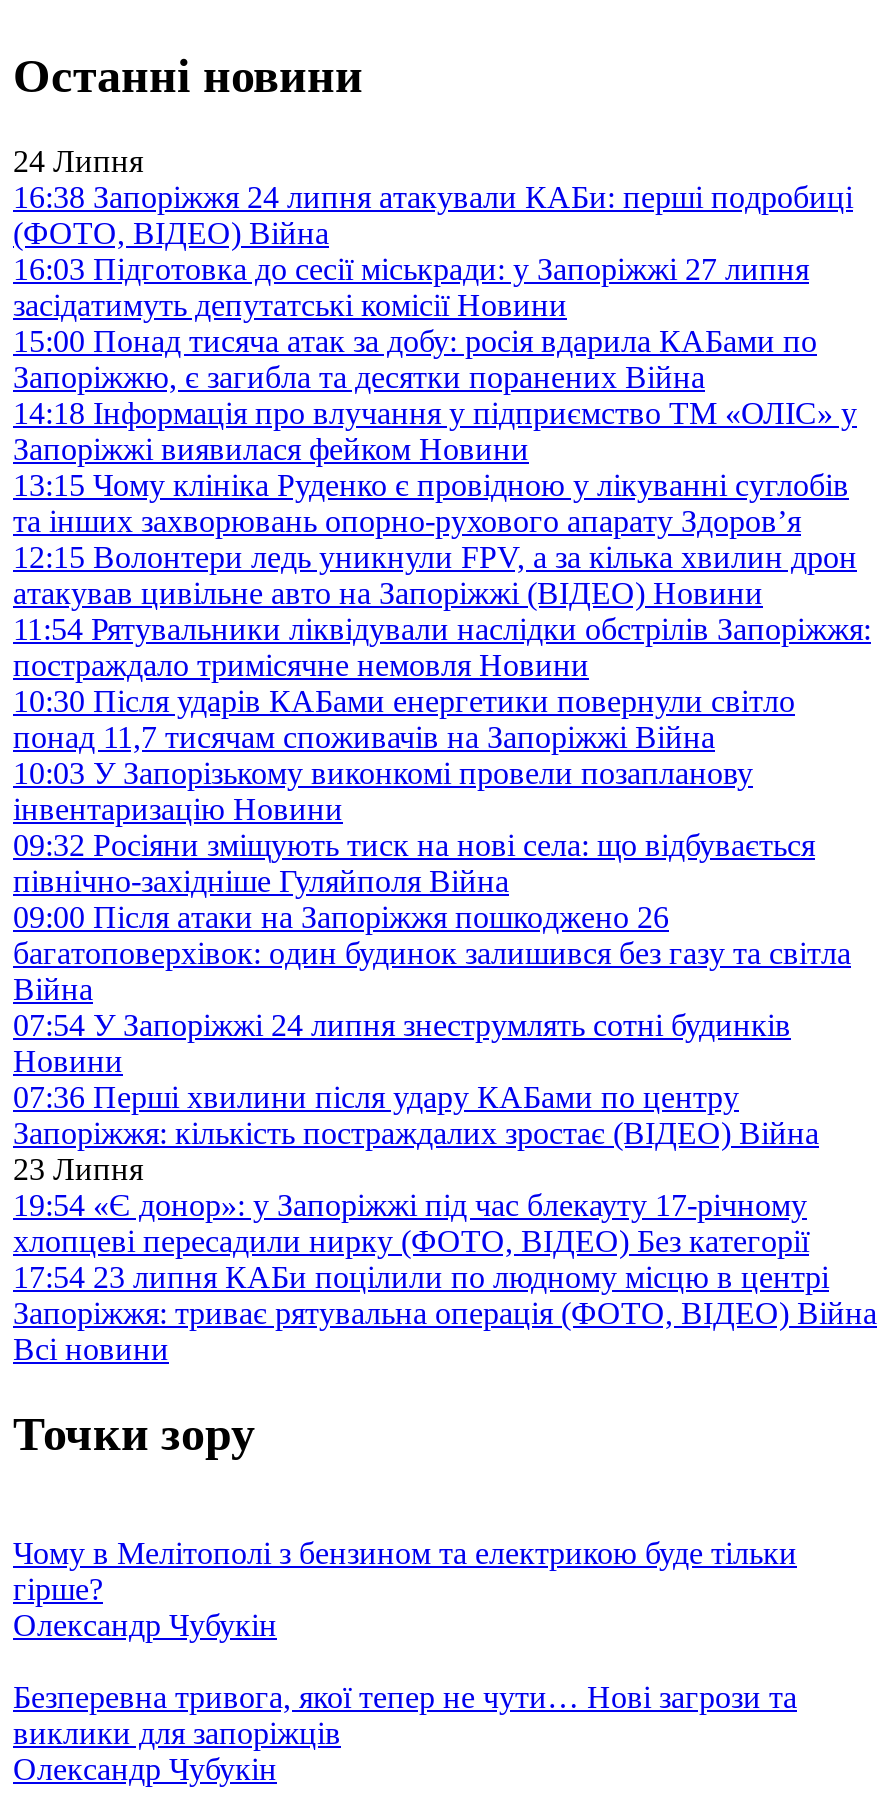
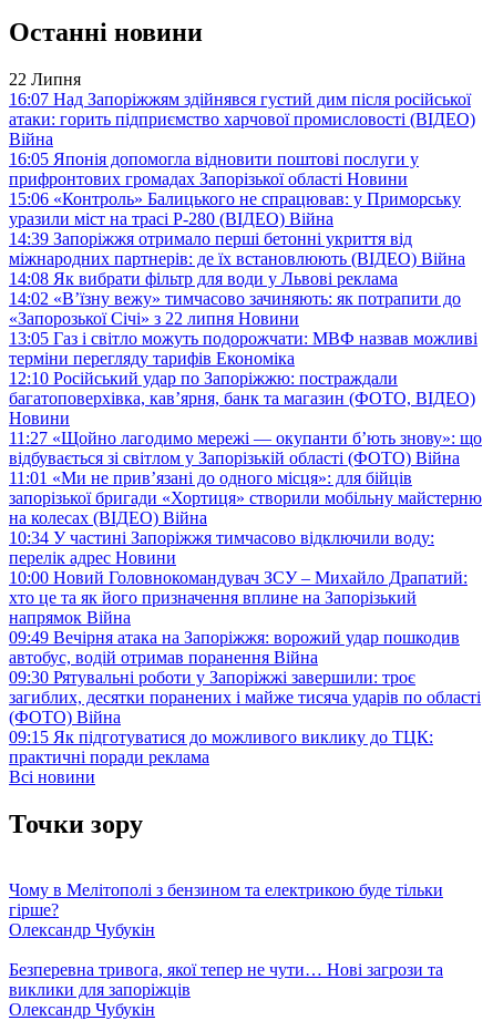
[13,143,871,969] 24 Липня | 16:38 Запоріжжя 24 липня атакували КАБи: перші подробиці | (ФОТО, ВІДЕО) Війна | 16:03 Підготовка до сесії міськради: у Запоріжжі 27 липня | засідатимуть депутатські комісії Новини | 15:00 Понад тисяча атак за добу: росія вдарила КАБами по | Запоріжжю, є загибла та десятки поранених Війна | 14:18 Інформація про влучання у підприємство ТМ «ОЛІС» у | Запоріжжі виявилася фейком Новини | 13:15 Чому клініка Руденко є провідною у лікуванні суглобів | та інших захворювань опорно-рухового апарату Здоров’я | 12:15 Волонтери ледь уникнули FPV, а за кілька хвилин дрон | атакував цивільне авто на Запоріжжі (ВІДЕО) Новини | 11:54 Рятувальники ліквідували наслідки обстрілів Запоріжжя: | постраждало тримісячне немовля Новини | 10:30 Після ударів КАБами енергетики повернули світло | понад 11,7 тисячам споживачів на Запоріжжі Війна | 10:03 У Запорізькому виконкомі провели позапланову | інвентаризацію Новини | 09:32 Росіяни зміщують тиск на нові села: що відбувається | північно-західніше Гуляйполя Війна | 09:00 Після атаки на Запоріжжя пошкоджено 26 | багатоповерхівок: один будинок залишився без газу та світла -> [9,69,475,128] 22 Липня | 16:07 Над Запоріжжям здійнявся густий дим після російської | атаки: горить підприємство харчової промисловості (ВІДЕО)
moved [13,971,93,1005] -> [9,129,53,148]: Війна
[13,1007,791,1041] 07:54 У Запоріжжі 24 липня знеструмлять сотні будинків -> [9,149,477,407] 16:05 Японія допомогла відновити поштові послуги у | прифронтових громадах Запорізької області Новини | 15:06«Контроль» Балицького не спрацював: у Приморську | уразили міст на трасі Р-280 (ВІДЕО) Війна | 14:39 Запоріжжя отримало перші бетонні укриття від | міжнародних партнерів: де їх встановлюють (ВІДЕО) Війна | 14:08 Як вибрати фільтр для води у Львові реклама | 14:02 «В’їзну вежу» тимчасово зачиняють: як потрапити до | «Запорозької Січі» з 22 липня Новини | 13:05 Газ і світло можуть подорожчати: МВФ назвав можливі | терміни перегляду тарифів Економіка | 12:10 Російський удар по Запоріжжю: постраждали | багатоповерхівка, кав’ярня, банк та магазин (ФОТО, ВІДЕО)
moved [13,1043,123,1077] -> [9,408,70,427]: Новини
[13,1079,877,1329] 07:36 Перші хвилини після удару КАБами по центру | Запоріжжя: кількість постраждалих зростає (ВІДЕО) Війна | 23 Липня | 19:54 «Є донор»: у Запоріжжі під час блекауту 17-річному | хлопцеві пересадили нирку (ФОТО, ВІДЕО)Без категорії | 17:54 23 липня КАБи поцілили по людному місцю в центрі | Запоріжжя: триває рятувальна операція (ФОТО, ВІДЕО) Війна -> [9,428,482,766] 11:27 «Щойно лагодимо мережі — окупанти б’ють знову»: що | відбувається зі світлом у Запорізькій області (ФОТО) Війна | 11:01 «Ми не прив’язані до одного місця»: для бійців | запорізької бригади «Хортиця» створили мобільну майстерню | на колесах (ВІДЕО) Війна | 10:34 У частині Запоріжжя тимчасово відключили воду: | перелік адрес Новини | 10:00 Новий Головнокомандувач ЗСУ – Михайло Драпатий: | хто це та як його призначення вплине на Запорізький | напрямок Війна | 09:49 Вечірня атака на Запоріжжя: ворожий удар пошкодив | автобус, водій отримав поранення Війна | 09:30Рятувальні роботи у Запоріжжі завершили: троє | загиблих, десятки поранених і майже тисяча ударів по області | (ФОТО) Війна | 09:15 Як підготуватися до можливого виклику до ТЦК: | практичні поради реклама

